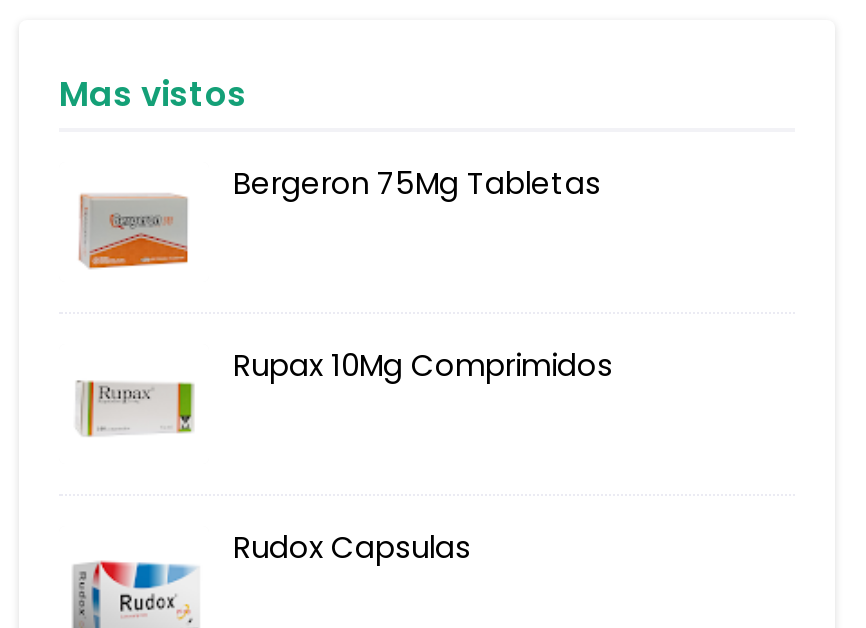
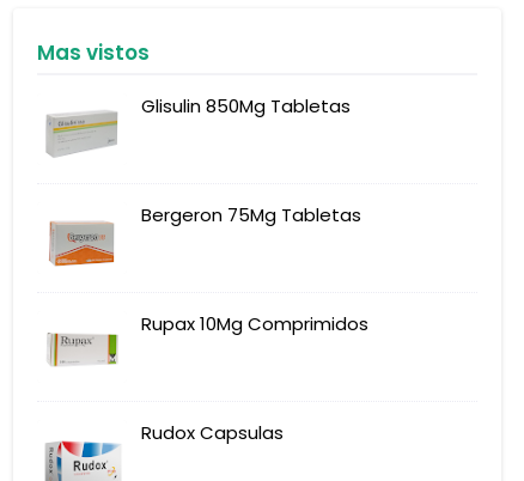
none -> [45,94,351,158] [image] | Glisulin 850Mg Tabletas

